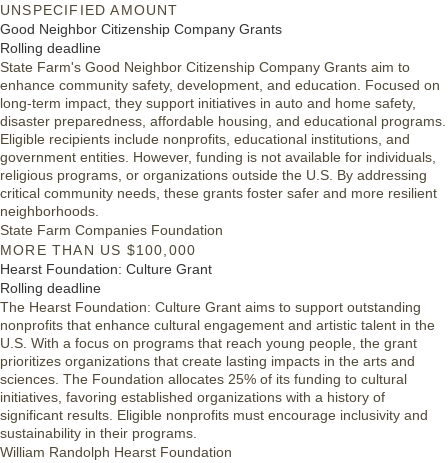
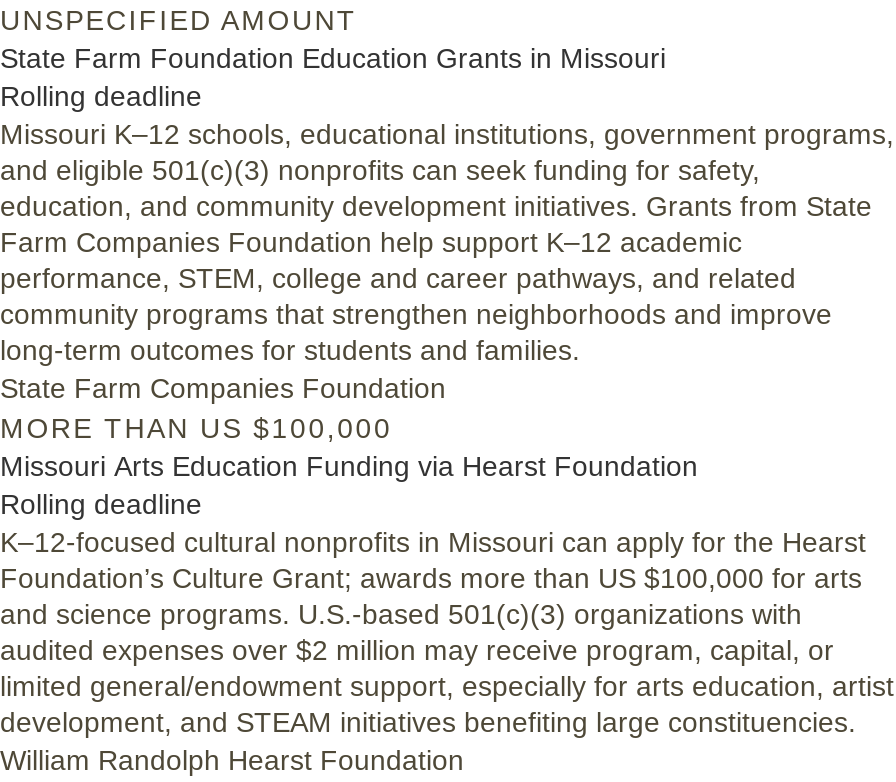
[0,21,282,37] Good Neighbor Citizenship Company Grants -> [0,42,666,74] State Farm Foundation Education Grants in Missouri
[0,59,446,219] State Farm's Good Neighbor Citizenship Company Grants aim to | enhance community safety, development, and education. Focused on | long-term impact, they support initiatives in auto and home safety, | disaster preparedness, affordable housing, and educational programs. | Eligible recipients include nonprofits, educational institutions, and | government entities. However, funding is not available for individuals, | religious programs, or organizations outside the U.S. By addressing | critical community needs, these grants foster safer and more resilient | neighborhoods. -> [0,118,894,366] Missouri K–12 schools, educational institutions, government programs, | and eligible 501(c)(3) nonprofits can seek funding for safety, | education, and community development initiatives. Grants from State | Farm Companies Foundation help support K–12 academic | performance, STEM, college and career pathways, and related | community programs that strengthen neighborhoods and improve | long-term outcomes for students and families.
[0,261,212,277] Hearst Foundation: Culture Grant -> [0,450,698,482] Missouri Arts Education Funding via Hearst Foundation
[0,299,435,441] The Hearst Foundation: Culture Grant aims to support outstanding | nonprofits that enhance cultural engagement and artistic talent in the | U.S. With a focus on programs that reach young people, the grant | prioritizes organizations that create lasting impacts in the arts and | sciences. The Foundation allocates 25% of its funding to cultural | initiatives, favoring established organizations with a history of | significant results. Eligible nonprofits must encourage inclusivity and | sustainability in their programs. -> [0,526,894,738] K–12-focused cultural nonprofits in Missouri can apply for the Hearst | Foundation’s Culture Grant; awards more than US $100,000 for arts | and science programs. U.S.-based 501(c)(3) organizations with | audited expenses over $2 million may receive program, capital, or | limited general/endowment support, especially for arts education, artist | development, and STEAM initiatives benefiting large constituencies.

